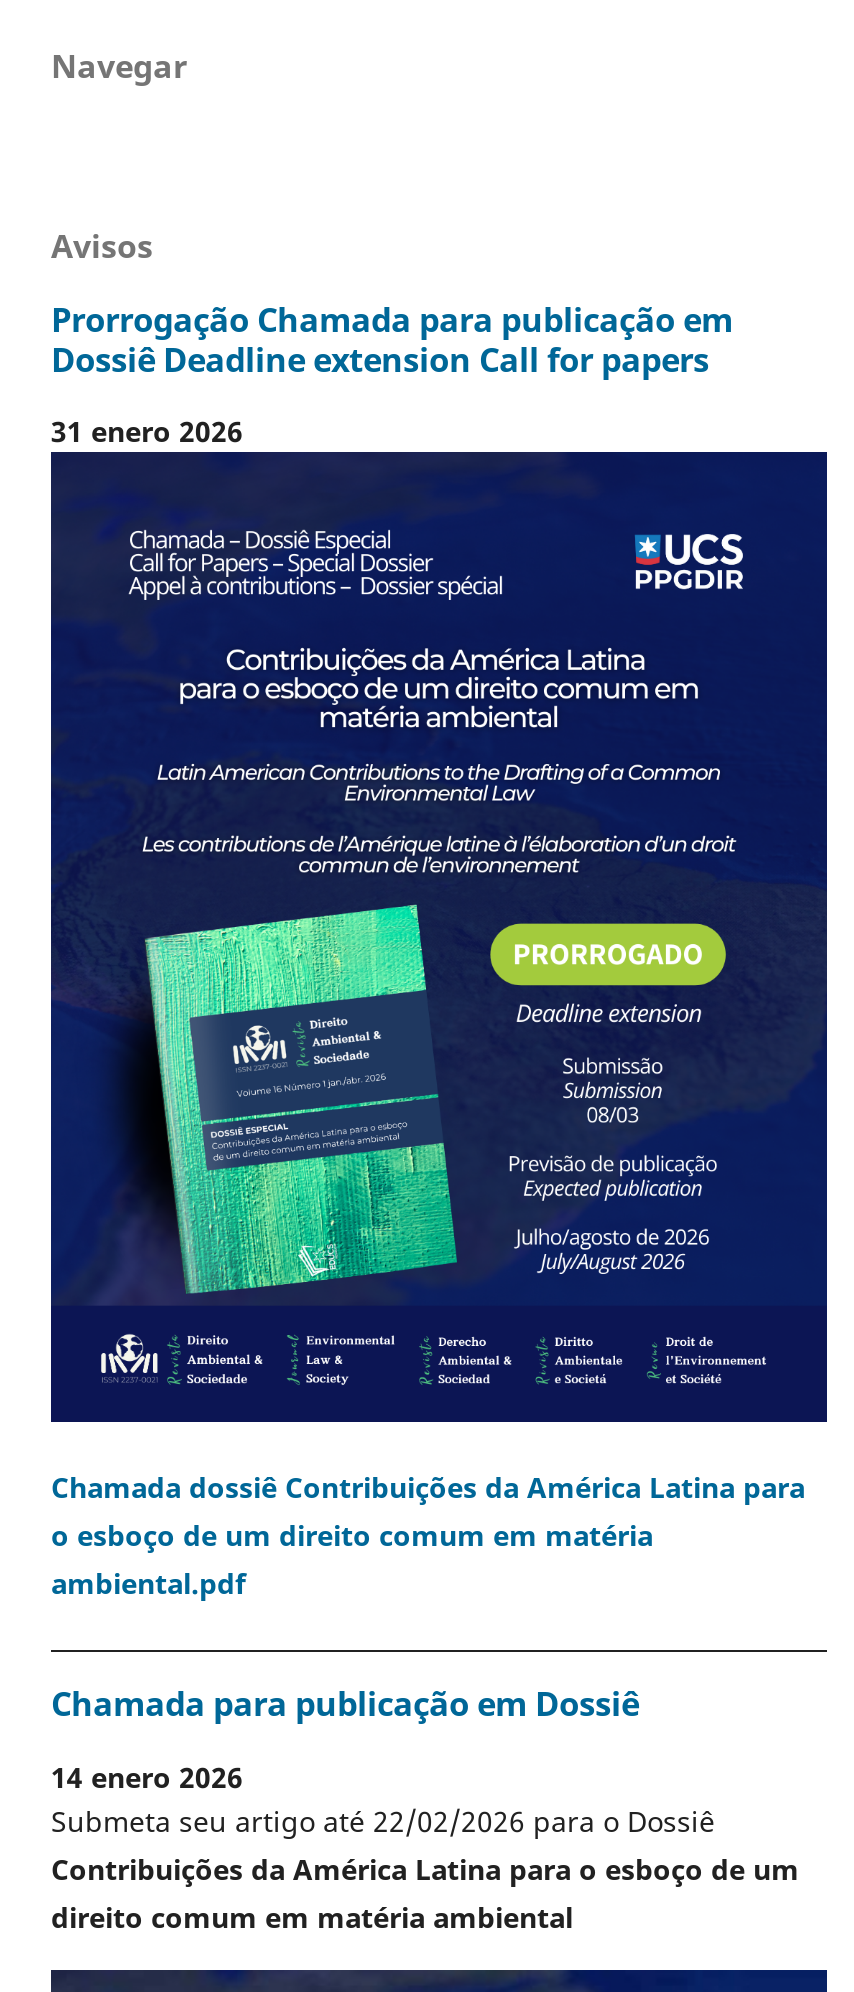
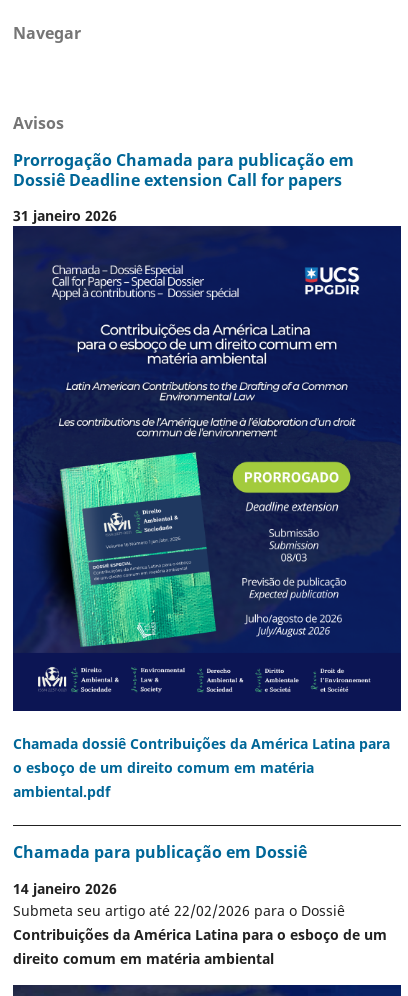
[51,412,243,450] 31 enero 2026 -> [13,206,117,225] 31 janeiro 2026
[51,1757,243,1795] 14 enero 2026 -> [13,879,117,898] 14 janeiro 2026

